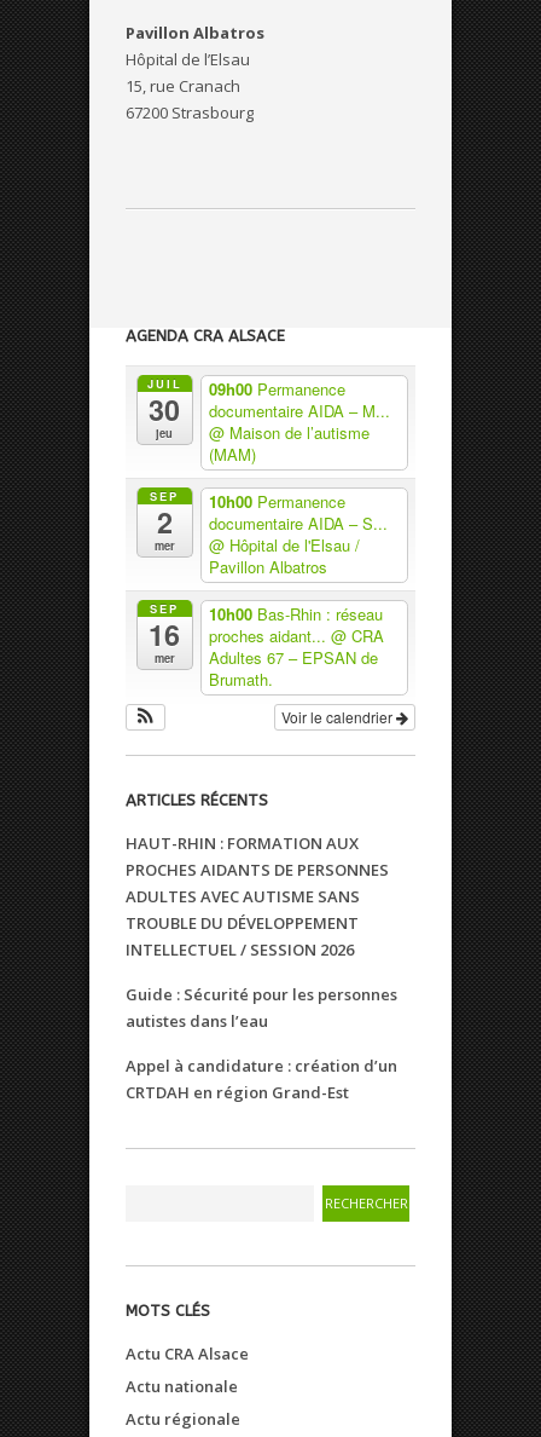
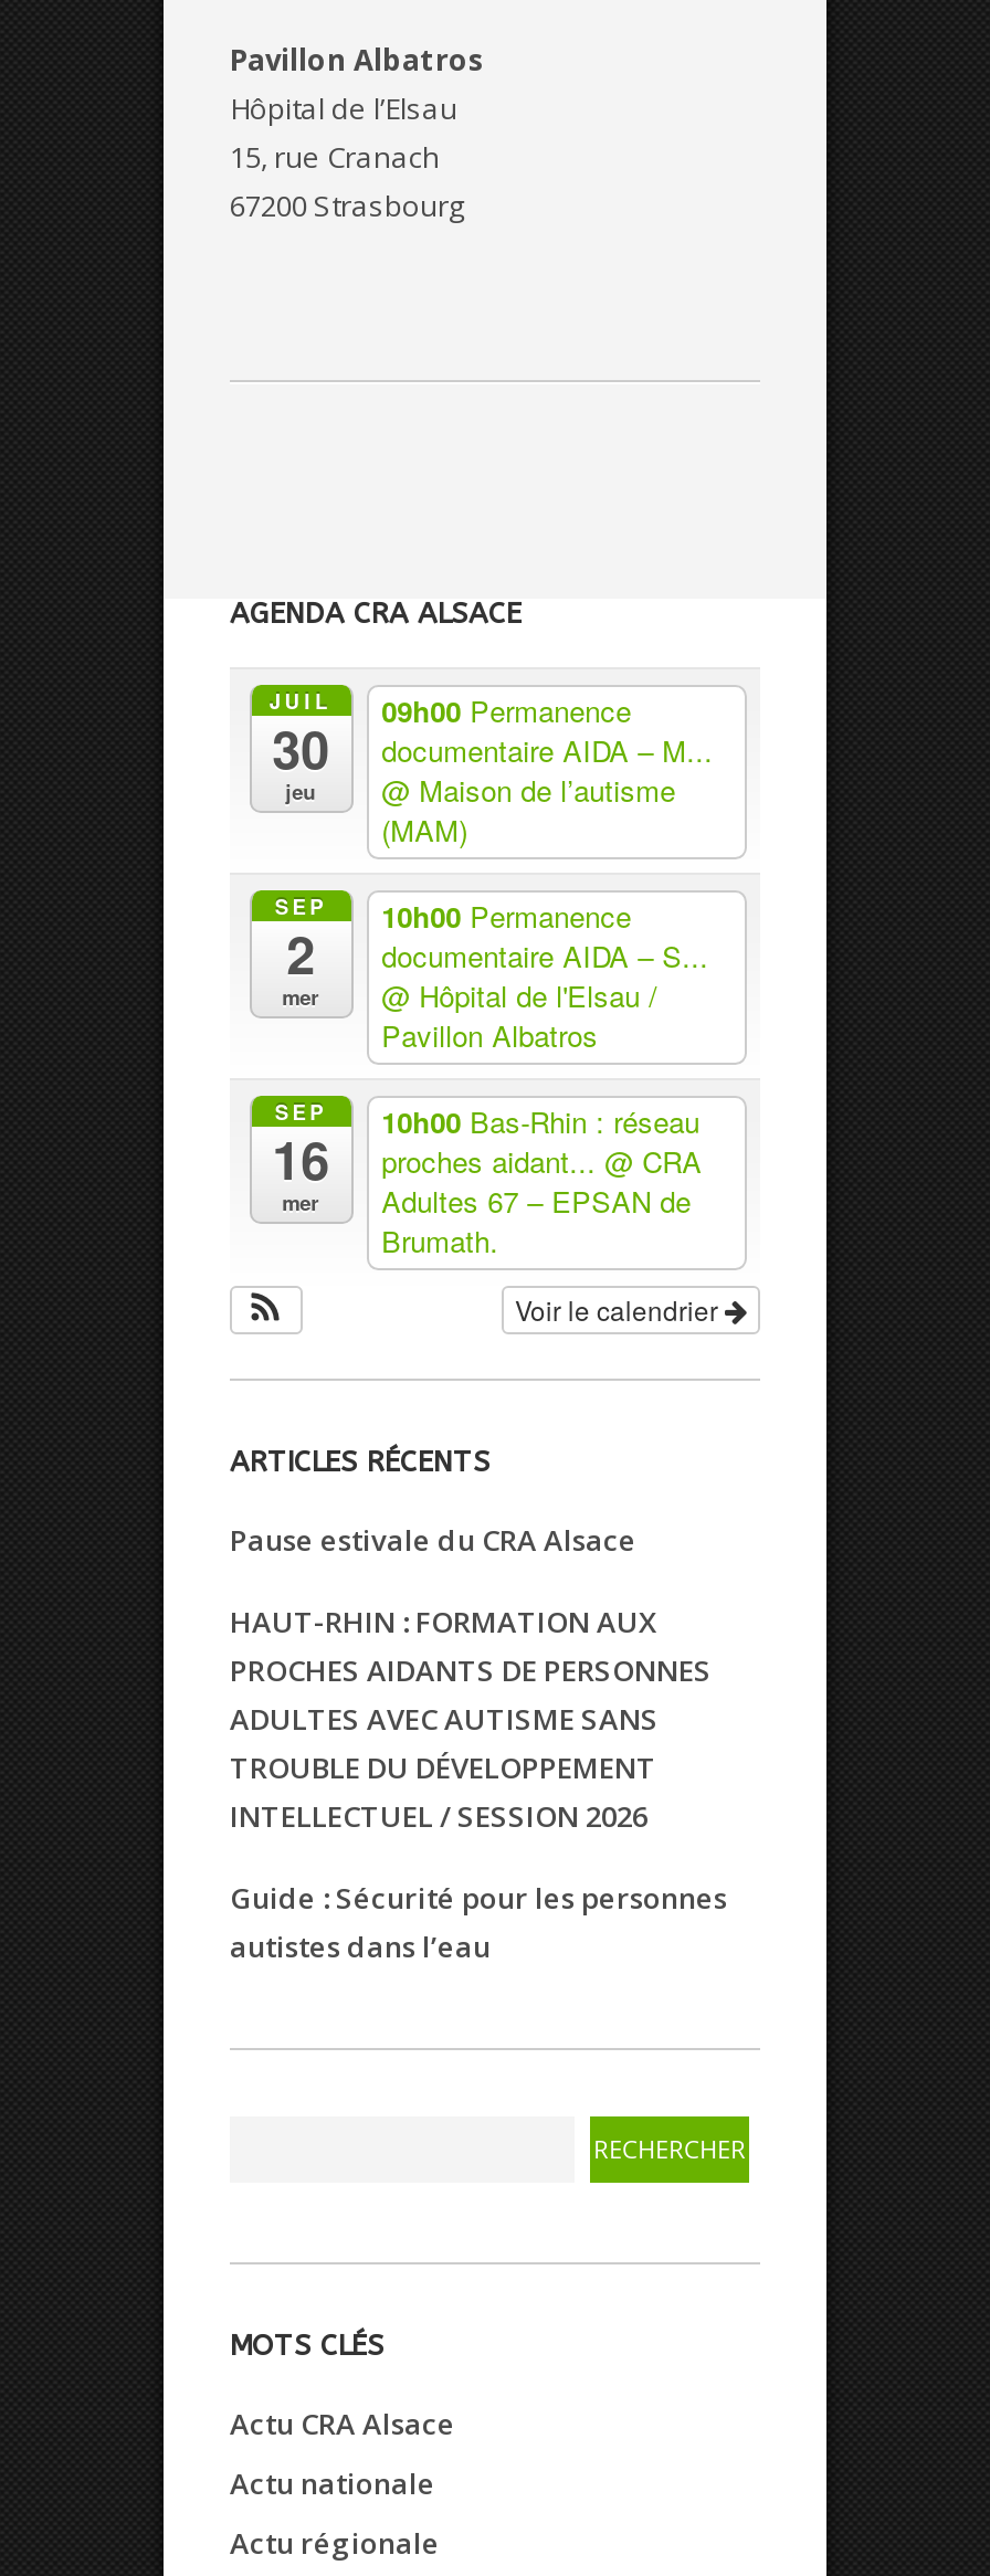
none -> [230,1519,636,1559] Pause estivale du CRA Alsace
moved [126,832,397,1031] -> [230,1601,727,1965]: HAUT-RHIN : FORMATION AUX | PROCHES AIDANTS DE PERSONNES | ADULTES AVEC AUTISME SANS | TROUBLE DU DÉVELOPPEMENT | INTELLECTUEL / SESSION 2026 | Guide : Sécurité pour les personnes | autistes dans l’eau
[126,1054,397,1103] Appel à candidature : création d’un | CRTDAH en région Grand-Est -> none

